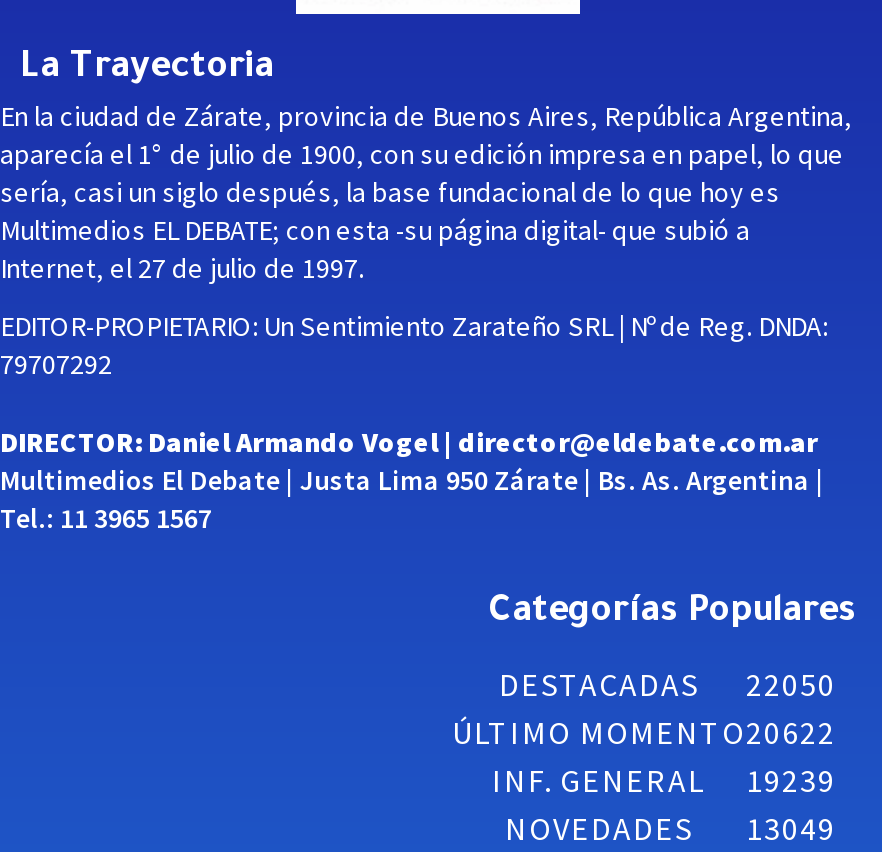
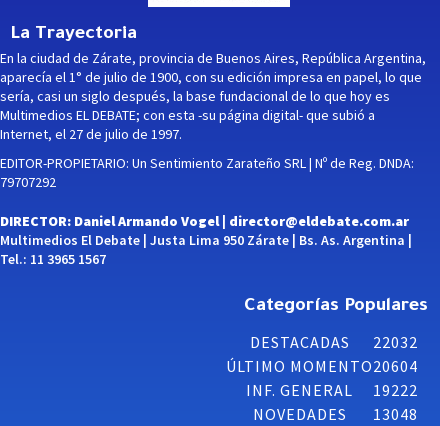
[499,663,836,703] DESTACADAS 22050 -> [249,332,418,352] DESTACADAS 22032
[452,711,836,751] ÚLTIMO MOMENTO20622 -> [226,356,418,376] ÚLTIMO MOMENTO20604
[492,759,836,799] INF. GENERAL 19239 -> [246,380,418,400] INF. GENERAL 19222
[505,807,836,847] NOVEDADES 13049 -> [252,404,418,424] NOVEDADES 13048

